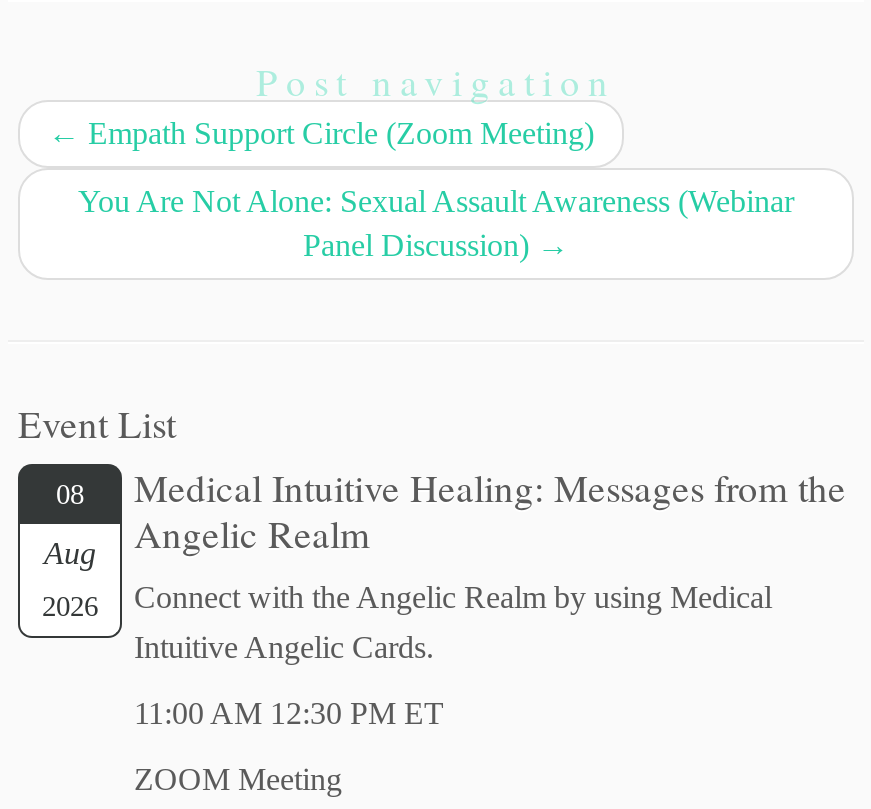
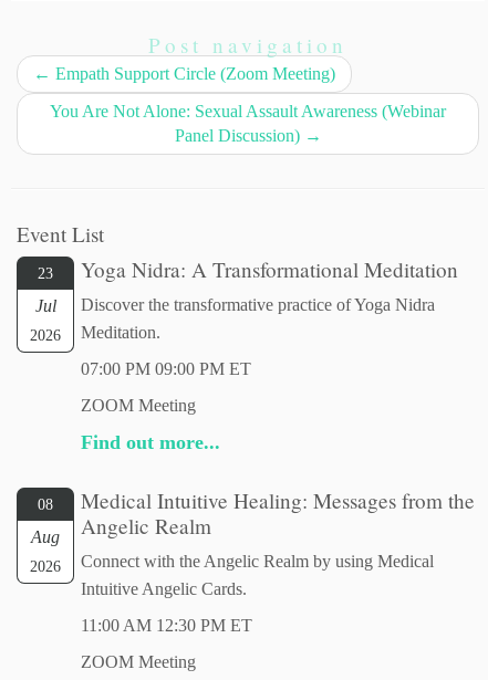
none -> [30,264,61,343] 23 | Jul | 2026
none -> [81,255,458,453] Yoga Nidra: A Transformational Meditation | Discover the transformative practice of Yoga Nidra | Meditation. | 07:00 PM 09:00 PM ET | ZOOM Meeting | Find out more...

